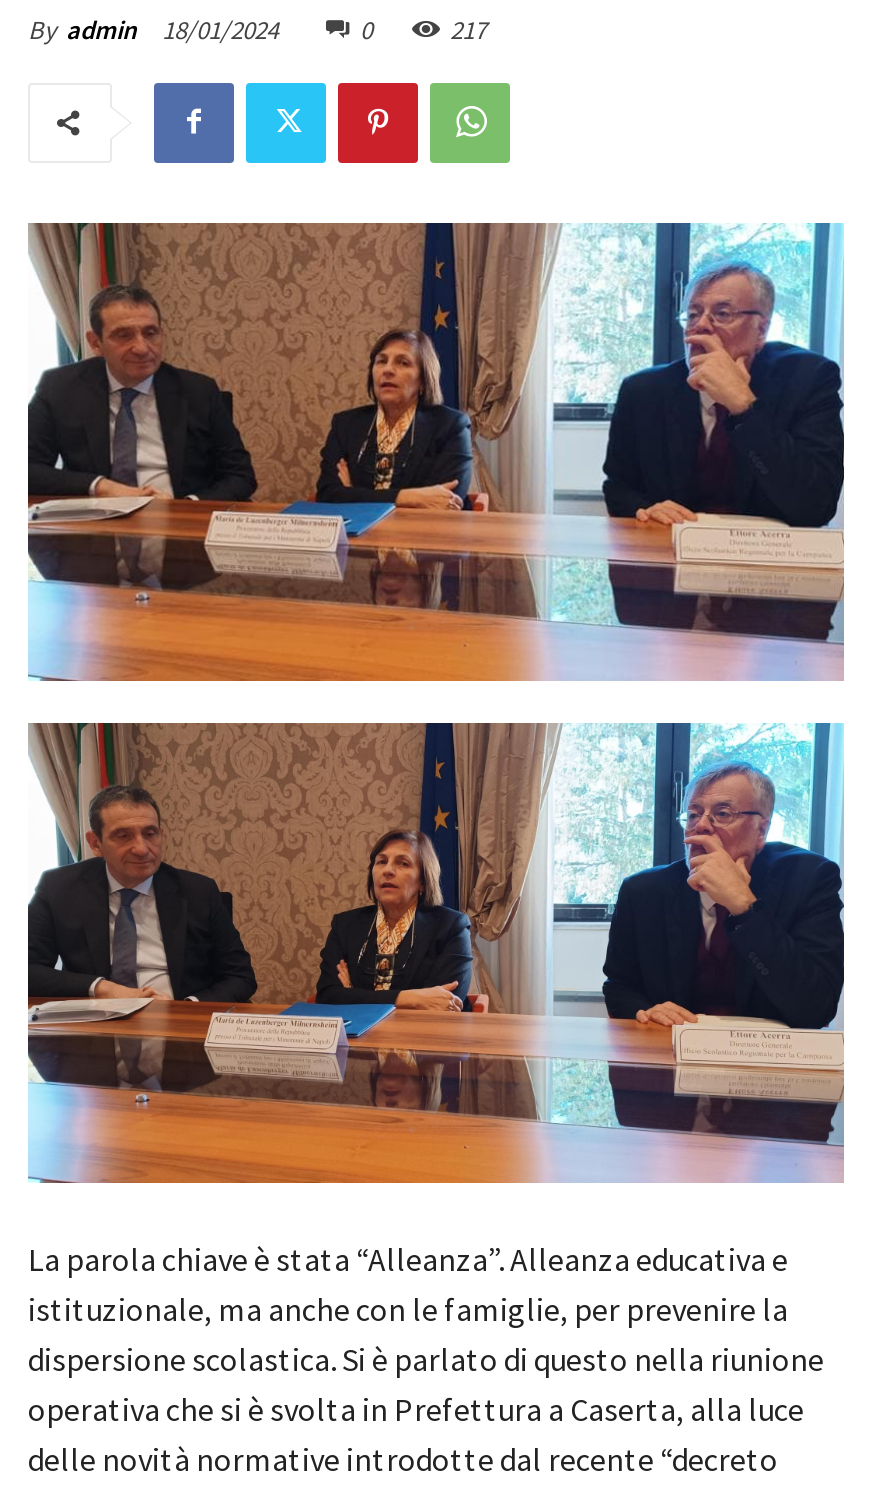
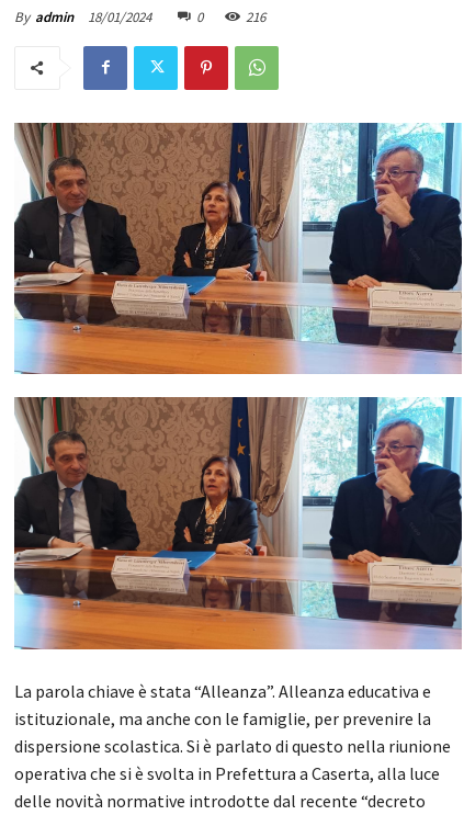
[450,12,486,46] 217 -> [246,7,265,26] 216

